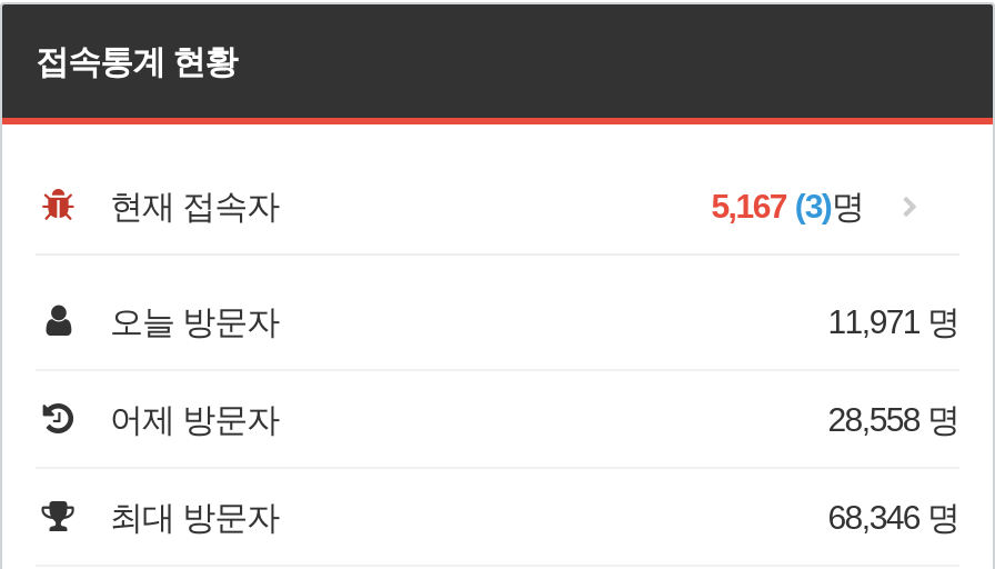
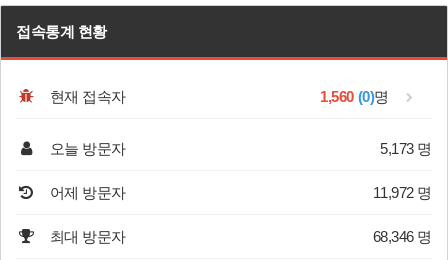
[711,187,864,225] 5,167 (3)명 -> [320,88,389,105] 1,560 (0)명
[828,303,959,341] 11,971 명 -> [380,140,432,157] 5,173 명
[828,401,959,439] 28,558 명 -> [373,184,432,201] 11,972 명

